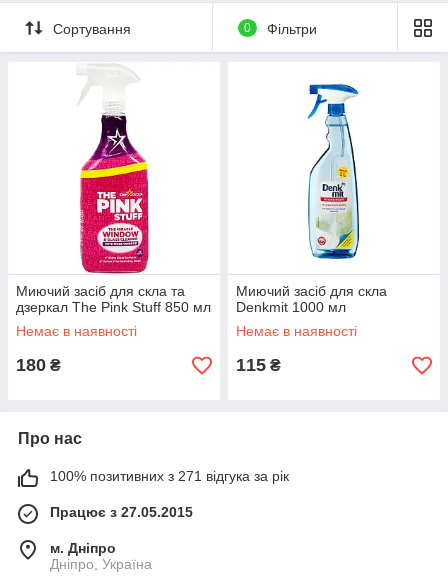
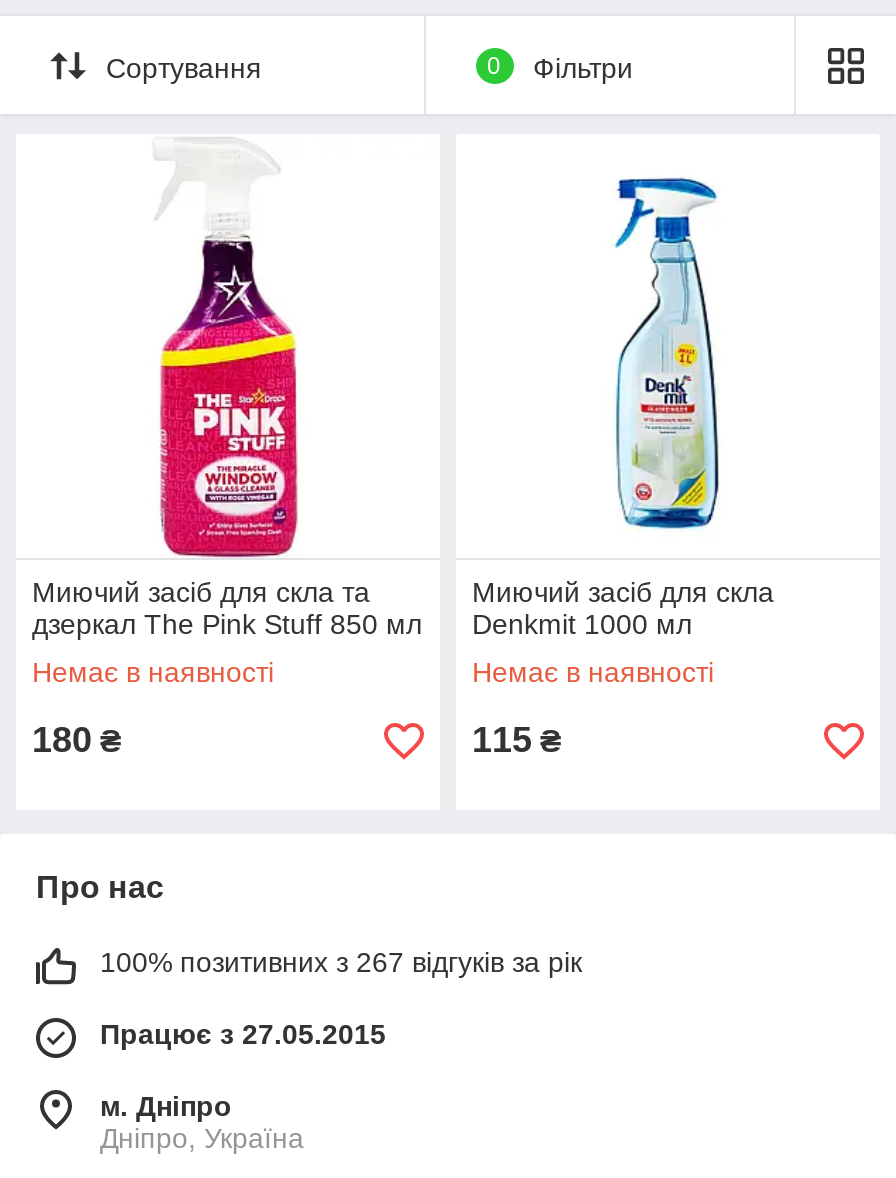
[50,468,289,484] 100% позитивних з 271 відгука за рік -> [100,946,582,978] 100% позитивних з 267 відгуків за рік

